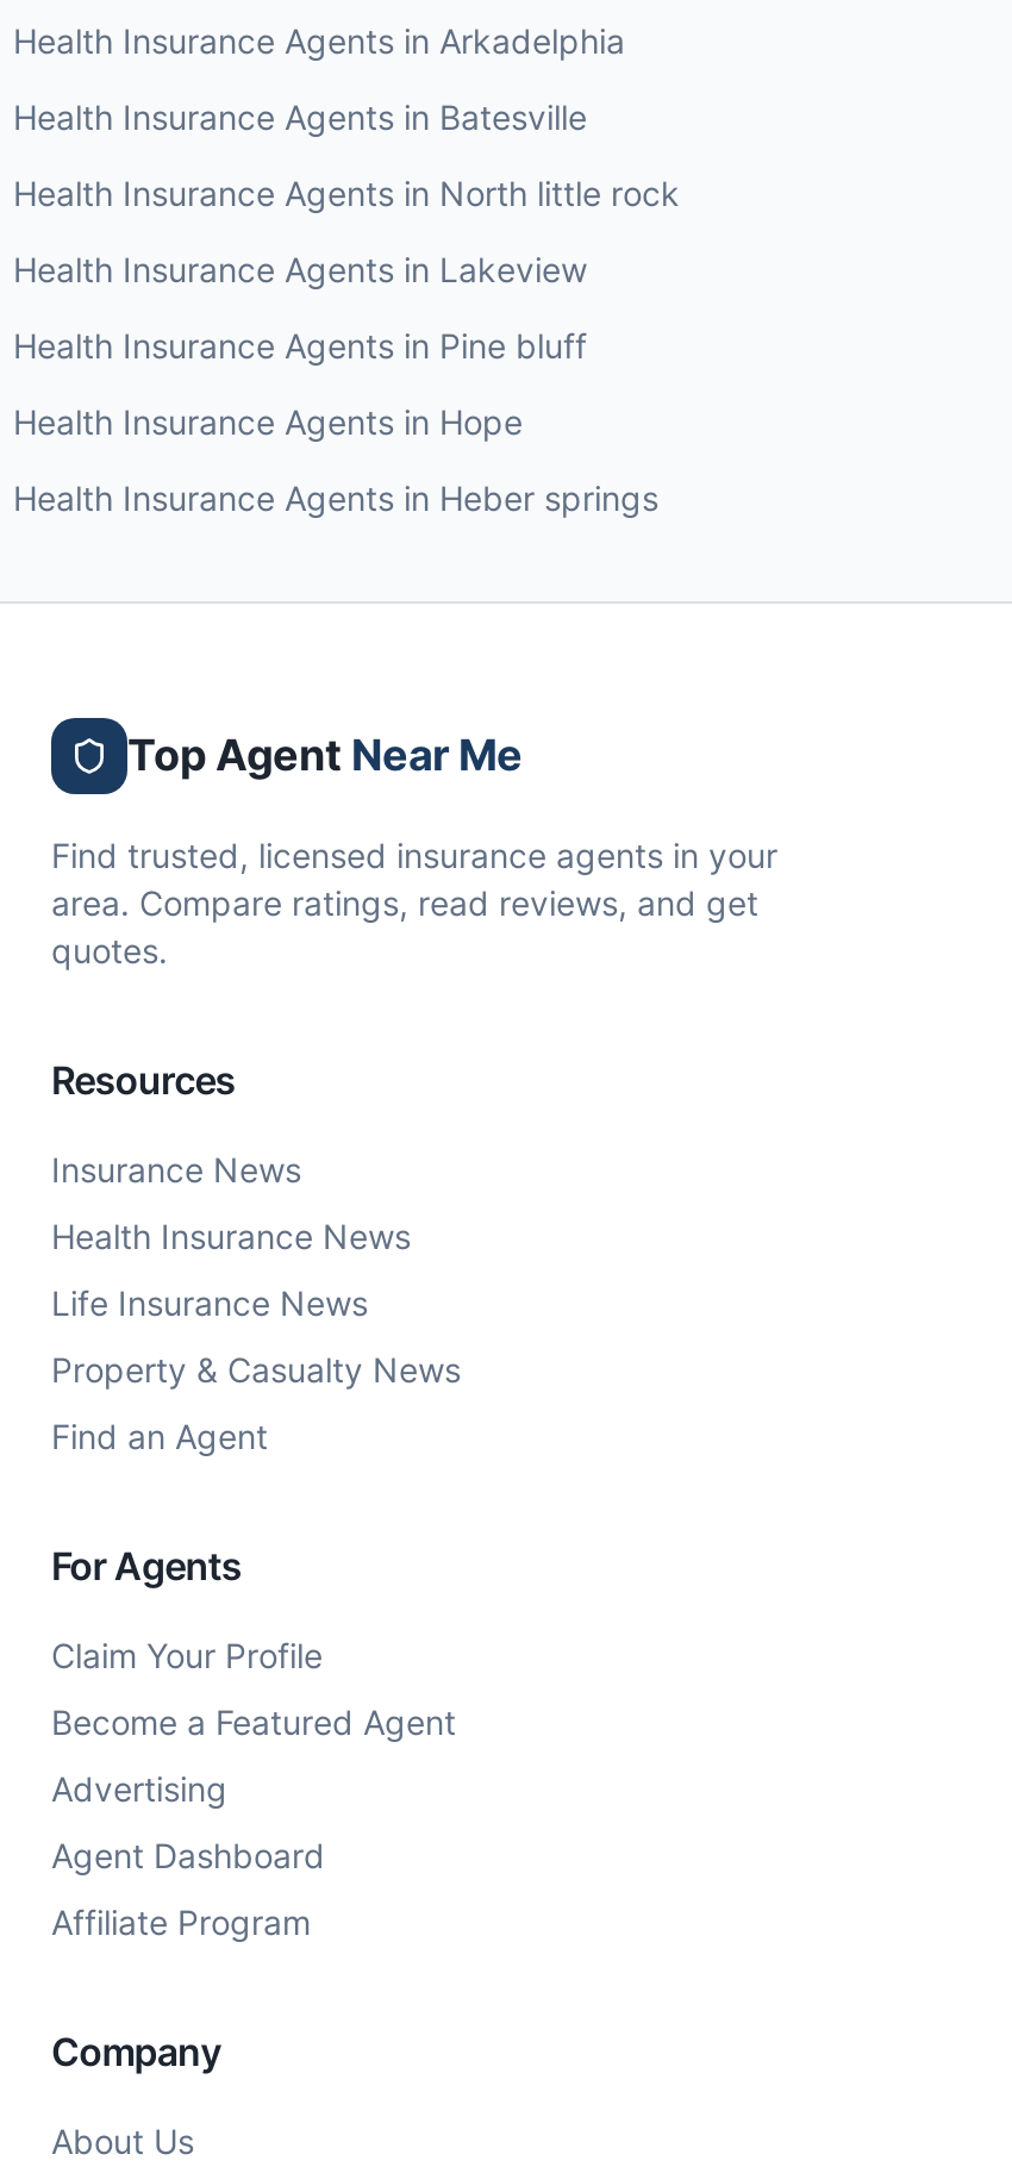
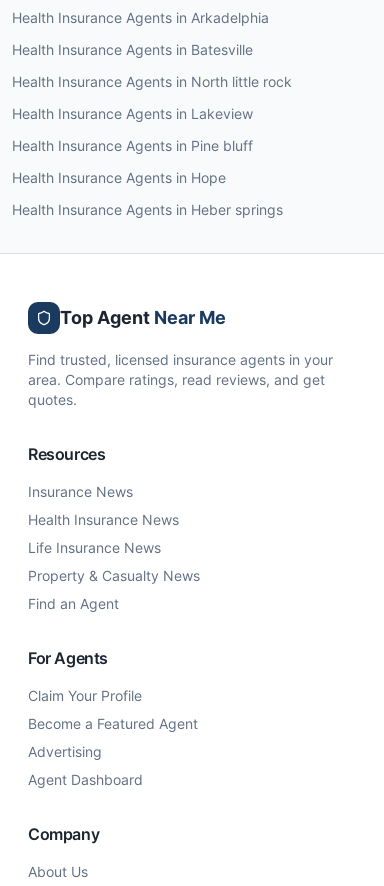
[51,1902,311,1942] Affiliate Program -> none

